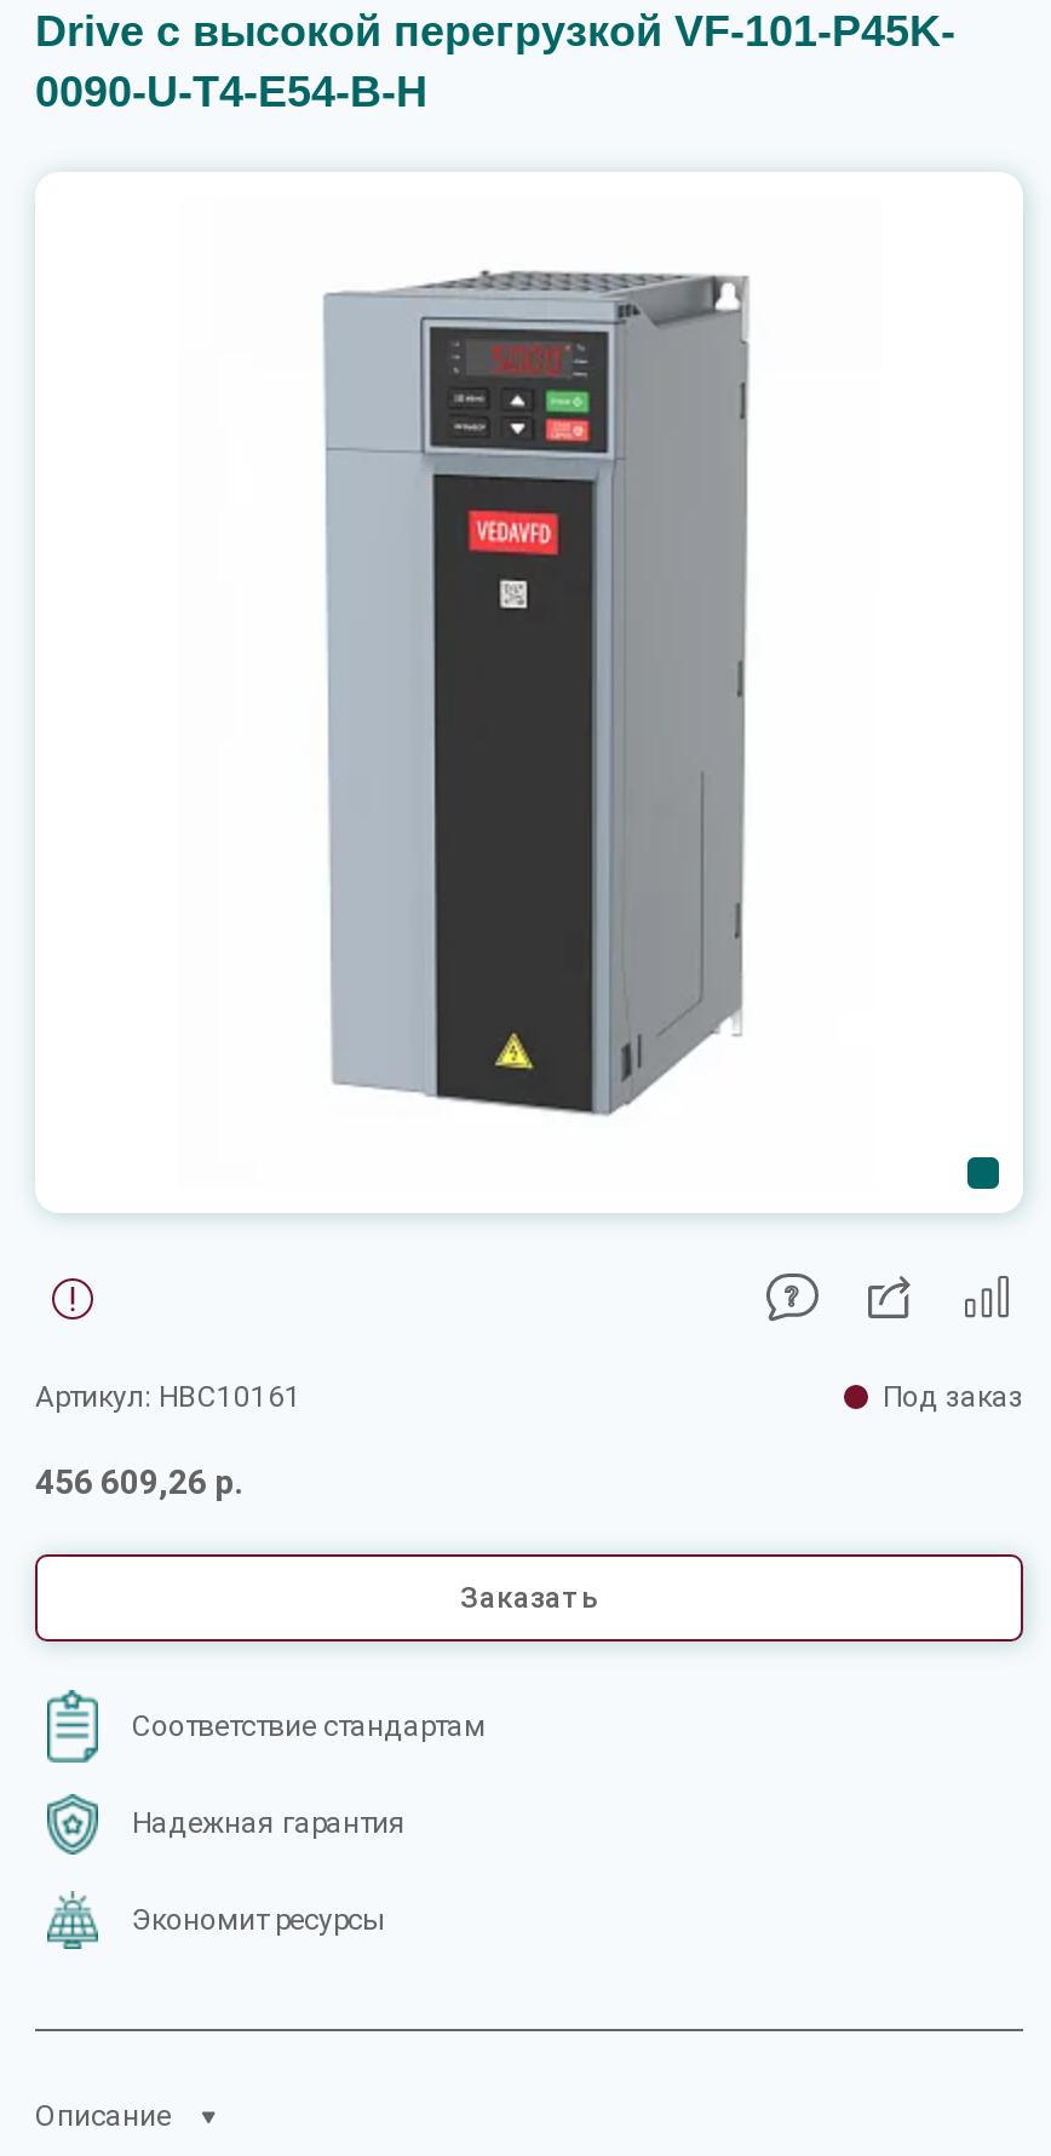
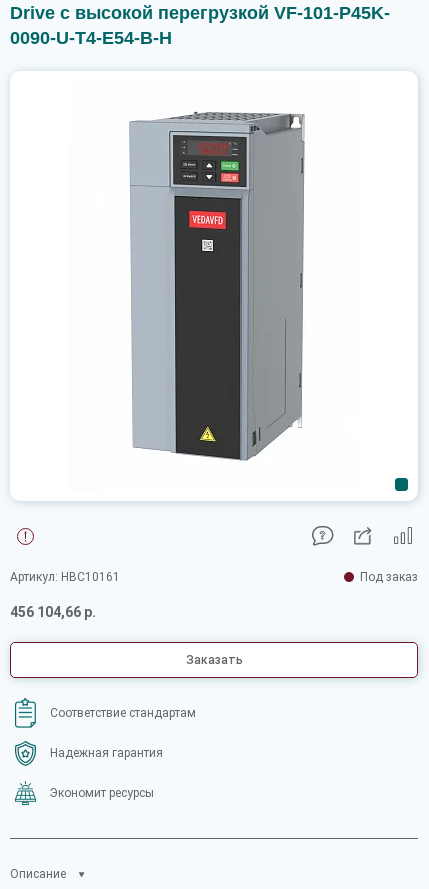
[35,1462,243,1501] 456 609,26 р. -> [10,604,96,620] 456 104,66 р.

